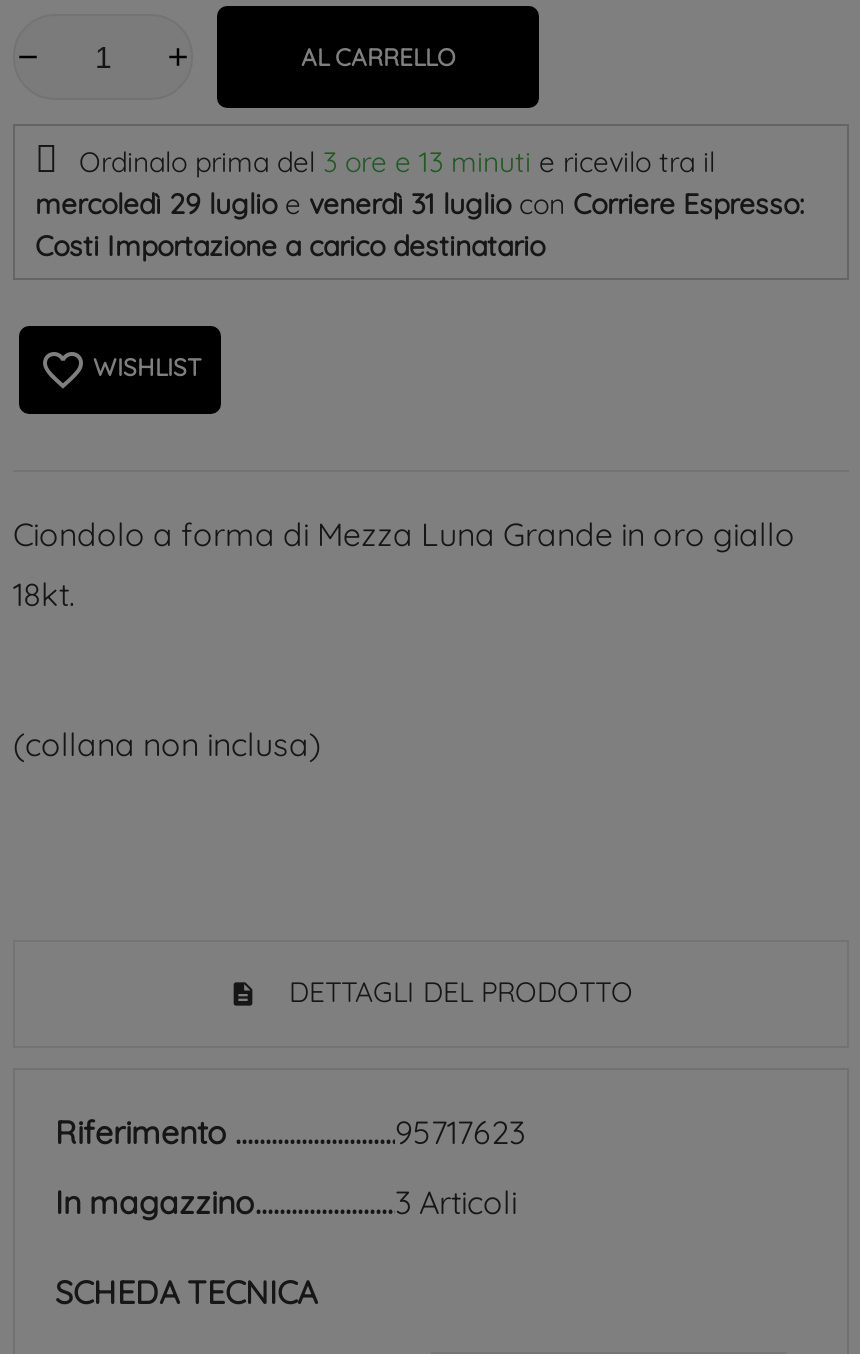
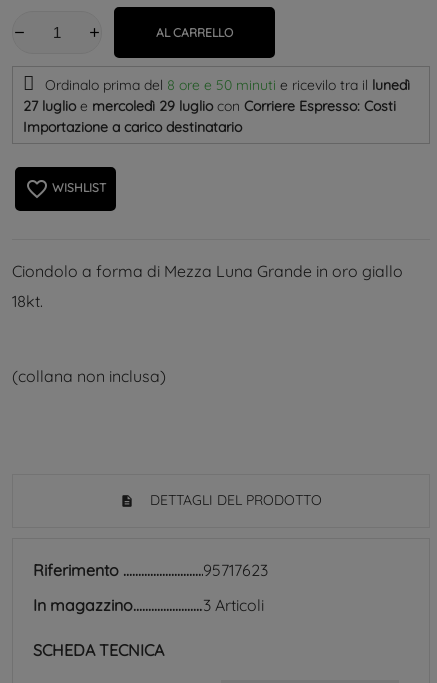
[35,145,805,265] Ordinalo prima del 3 ore e 13 minuti e ricevilo tra il | mercoledì 29 luglio e venerdì 31 luglio con Corriere Espresso: | Costi Importazione a carico destinatario -> [23,76,410,136] Ordinalo prima del 8 ore e 50 minuti e ricevilo tra il lunedì | 27 luglio e mercoledì 29 luglio con Corriere Espresso: Costi | Importazione a carico destinatario

